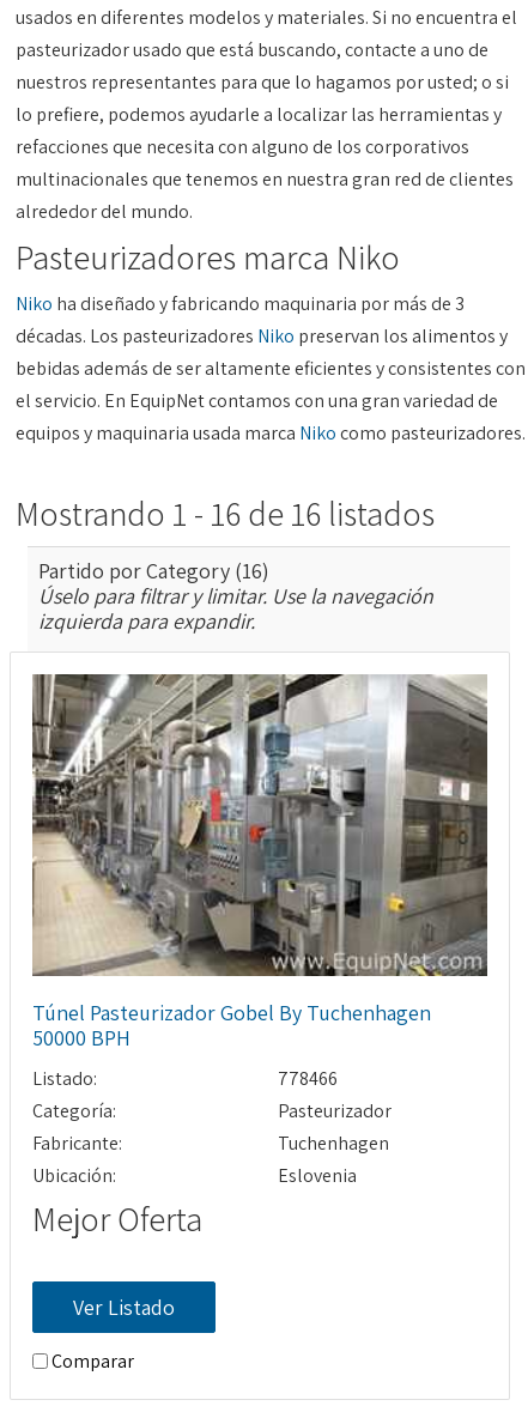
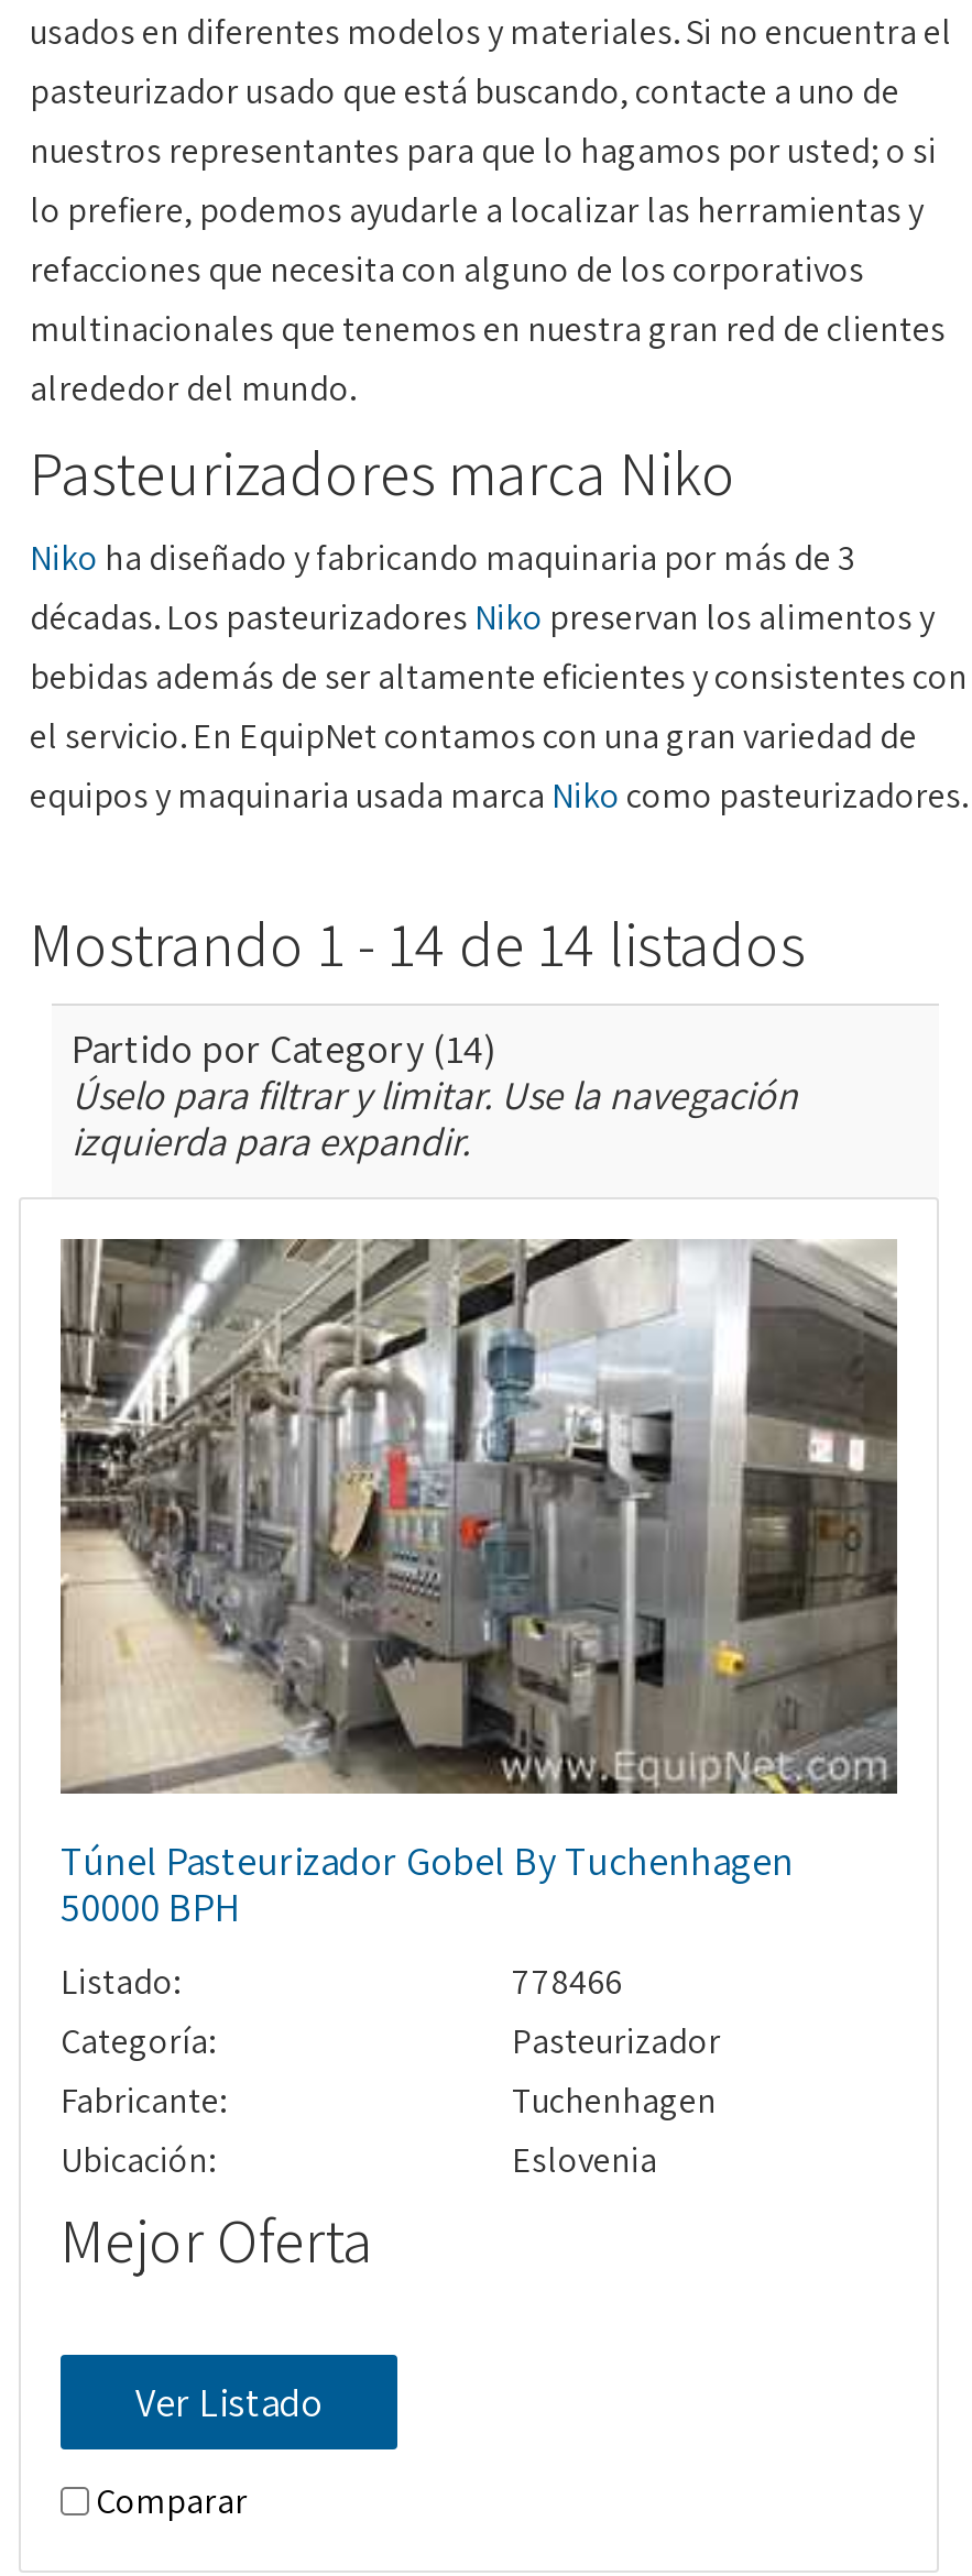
[16,491,435,535] Mostrando 1 - 16 de 16 listados -> [30,902,805,984] Mostrando 1 - 14 de 14 listados
[38,557,269,584] Partido por Category (16) -> [72,1023,496,1074] Partido por Category (14)

